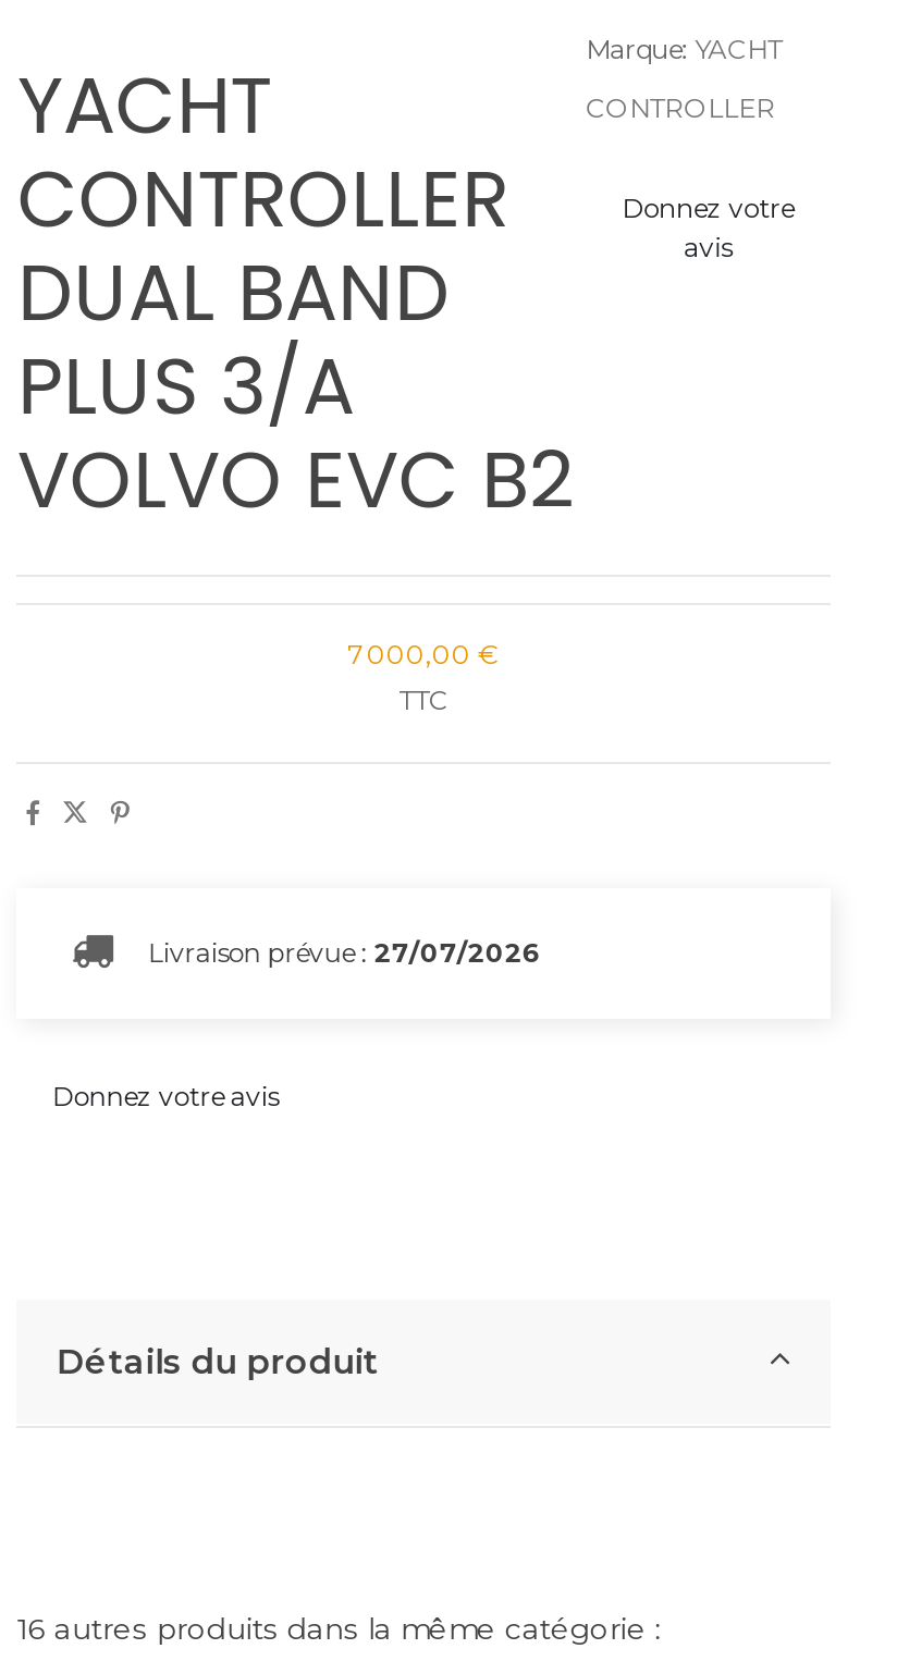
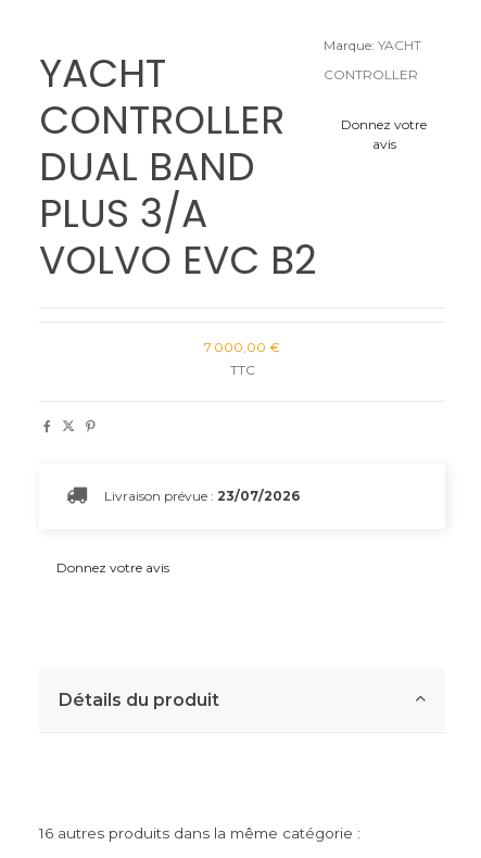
[148,936,540,969] Livraison prévue : 27/07/2026 -> [105,488,300,504] Livraison prévue : 23/07/2026

